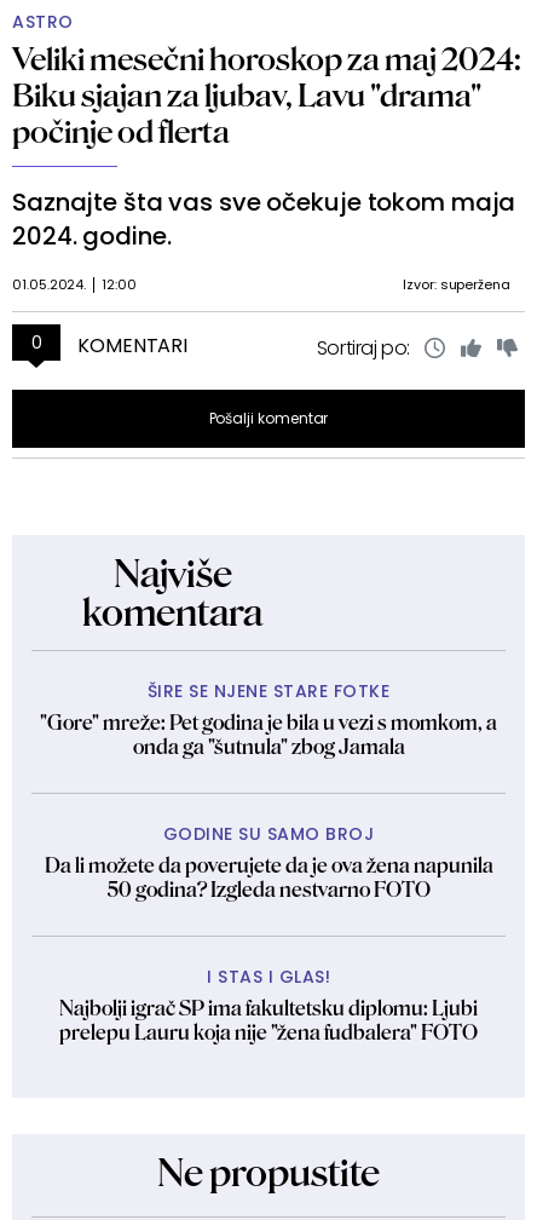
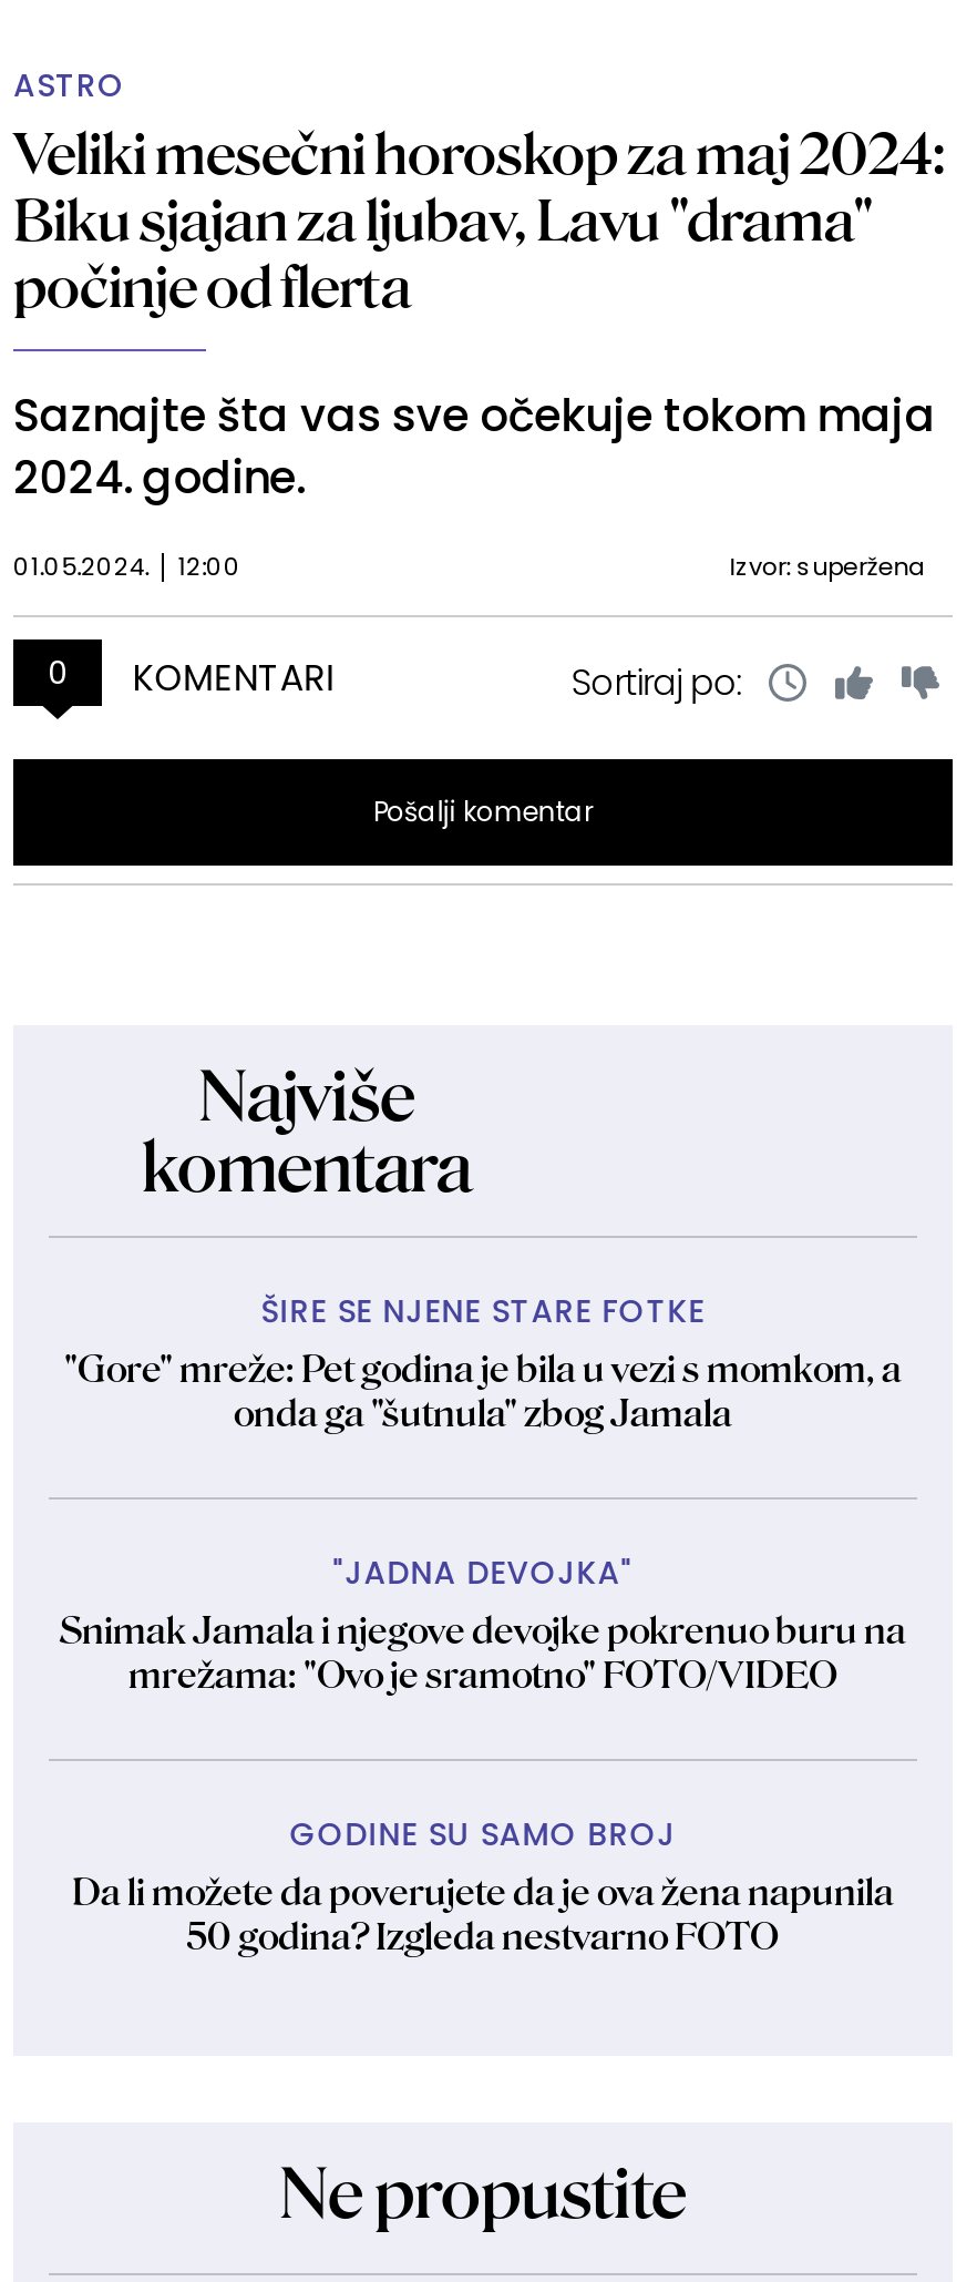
none -> [60,1551,906,1697] "JADNA DEVOJKA" | Snimak Jamala i njegove devojke pokrenuo buru na | mrežama: "Ovo je sramotno" FOTO/VIDEO
moved [44,822,493,902] -> [72,1812,894,1958]: GODINE SU SAMO BROJ | Da li možete da poverujete da je ova žena napunila | 50 godina? Izgleda nestvarno FOTO
[59,965,478,1045] I STAS I GLAS! | Najbolji igrač SP ima fakultetsku diplomu: Ljubi | prelepu Lauru koja nije "žena fudbalera" FOTO -> none

